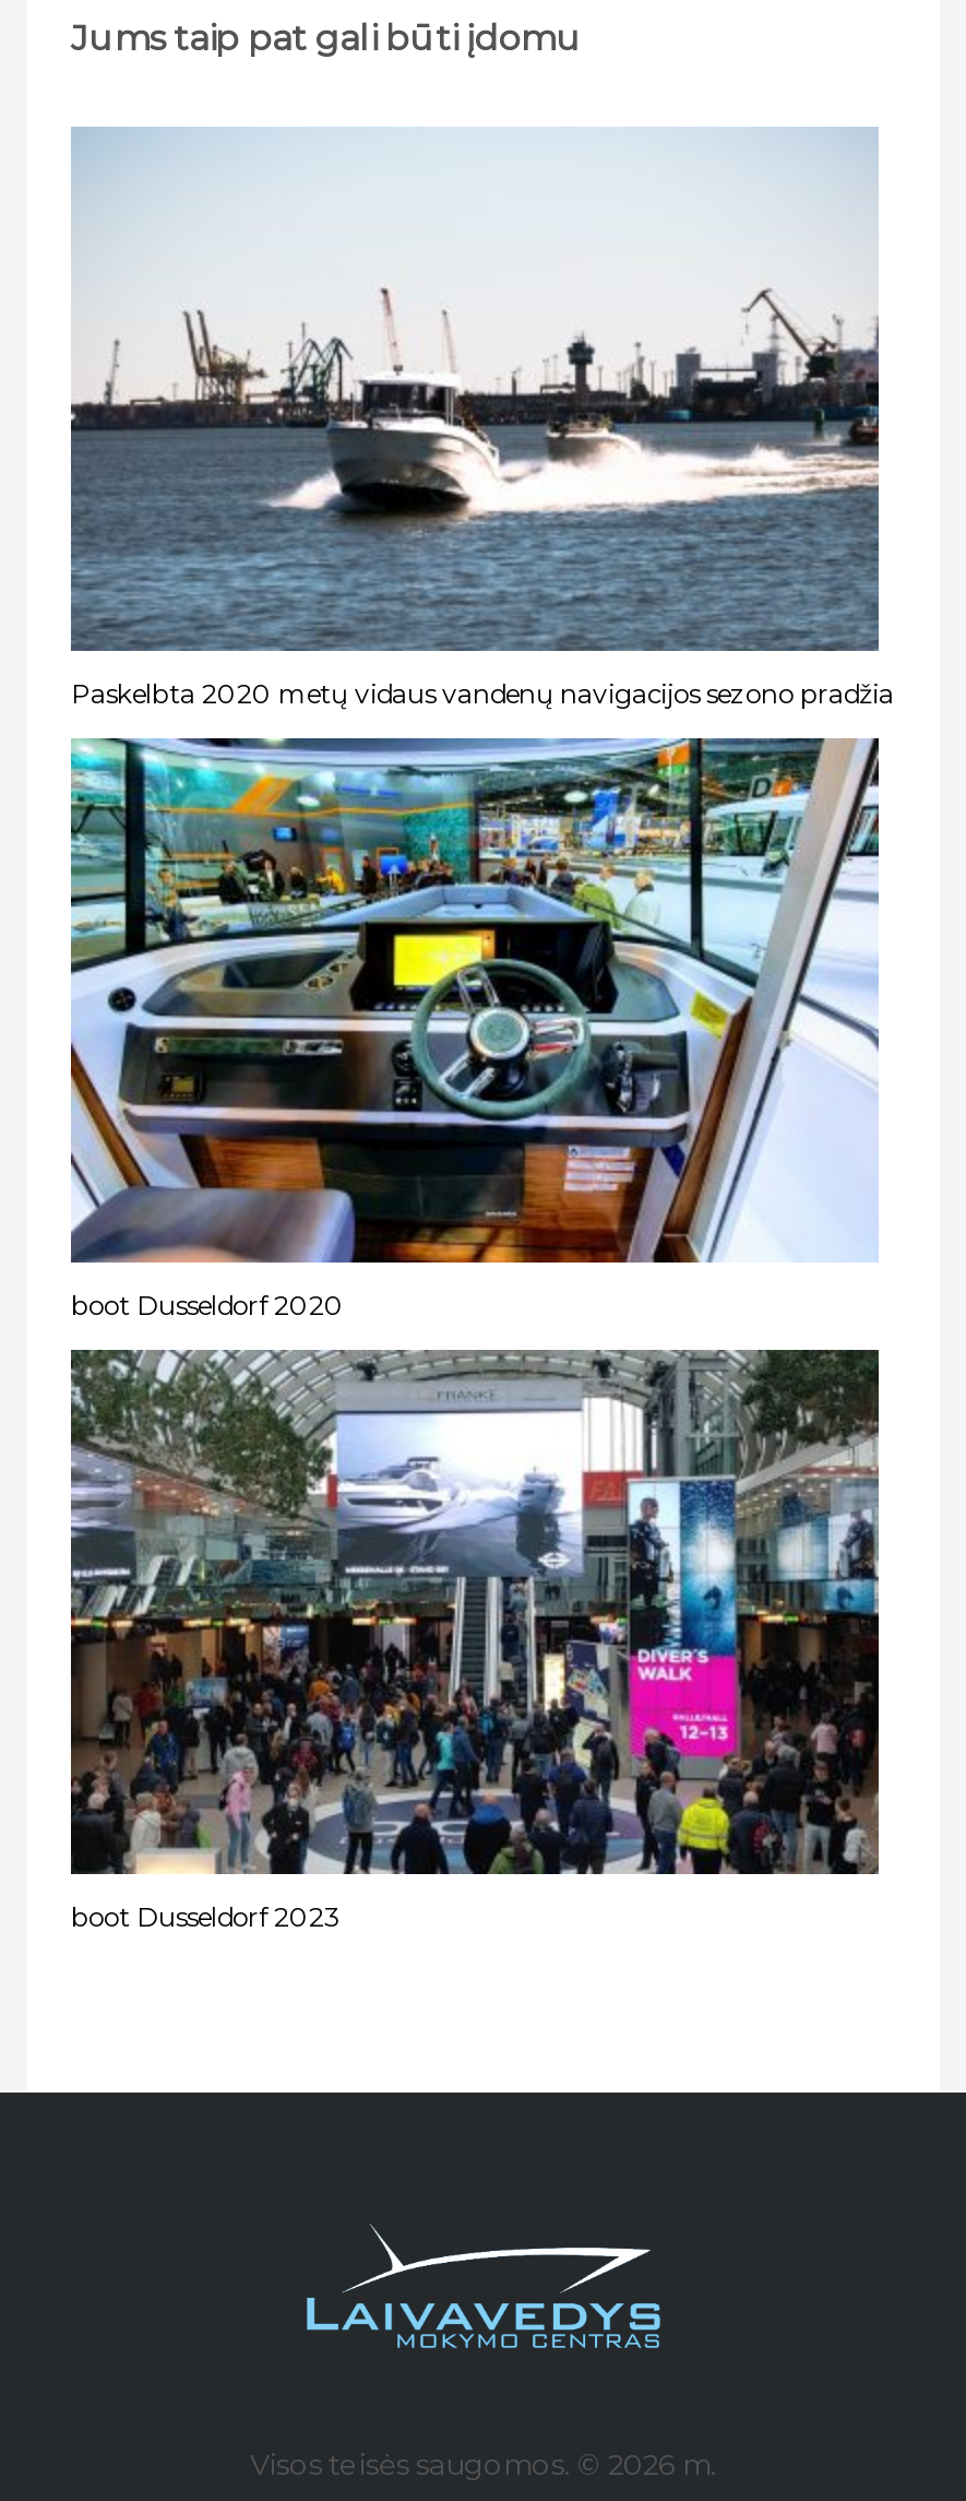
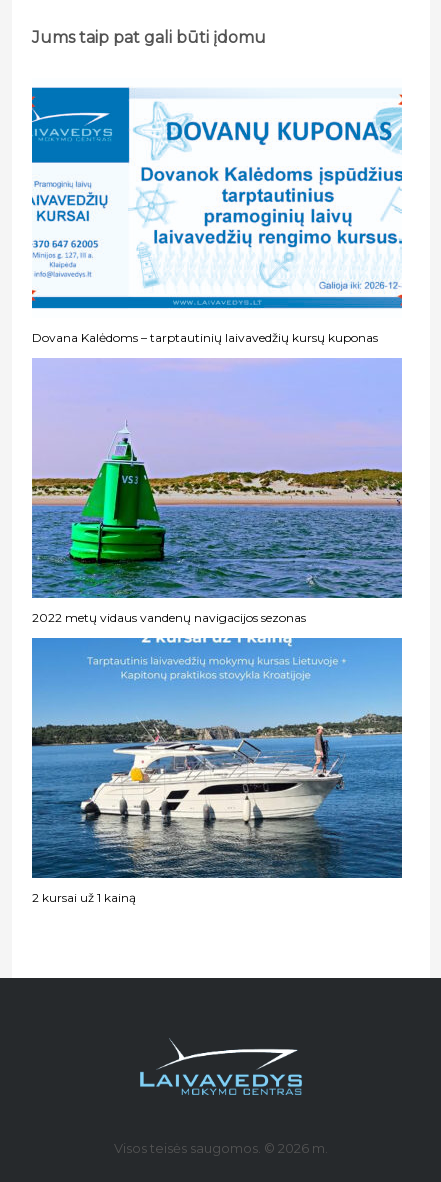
[69,127,894,709] [image] | Paskelbta 2020 metų vidaus vandenų navigacijos sezono pradžia -> [31,79,403,345] [image] | Dovana Kalėdoms – tarptautinių laivavedžių kursų kuponas
[69,736,881,1321] [image] | boot Dusseldorf 2020 -> [31,358,403,625] [image] | 2022 metų vidaus vandenų navigacijos sezonas
[69,1348,881,1932] [image] | boot Dusseldorf 2023 -> [31,637,403,905] [image] | 2 kursai už 1 kainą

